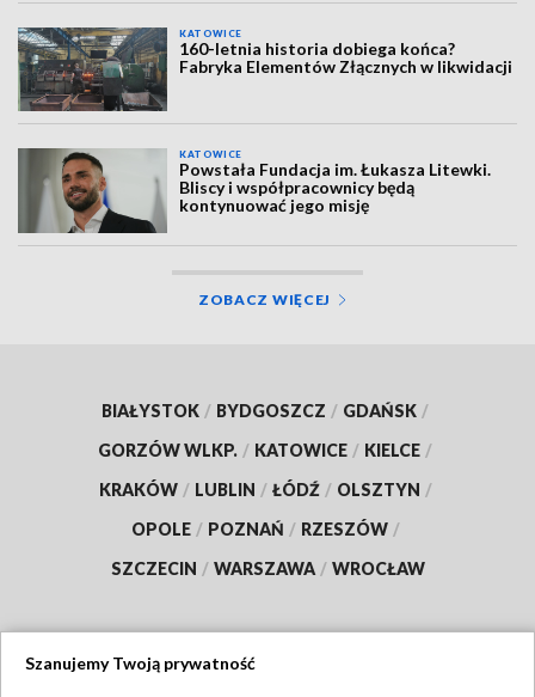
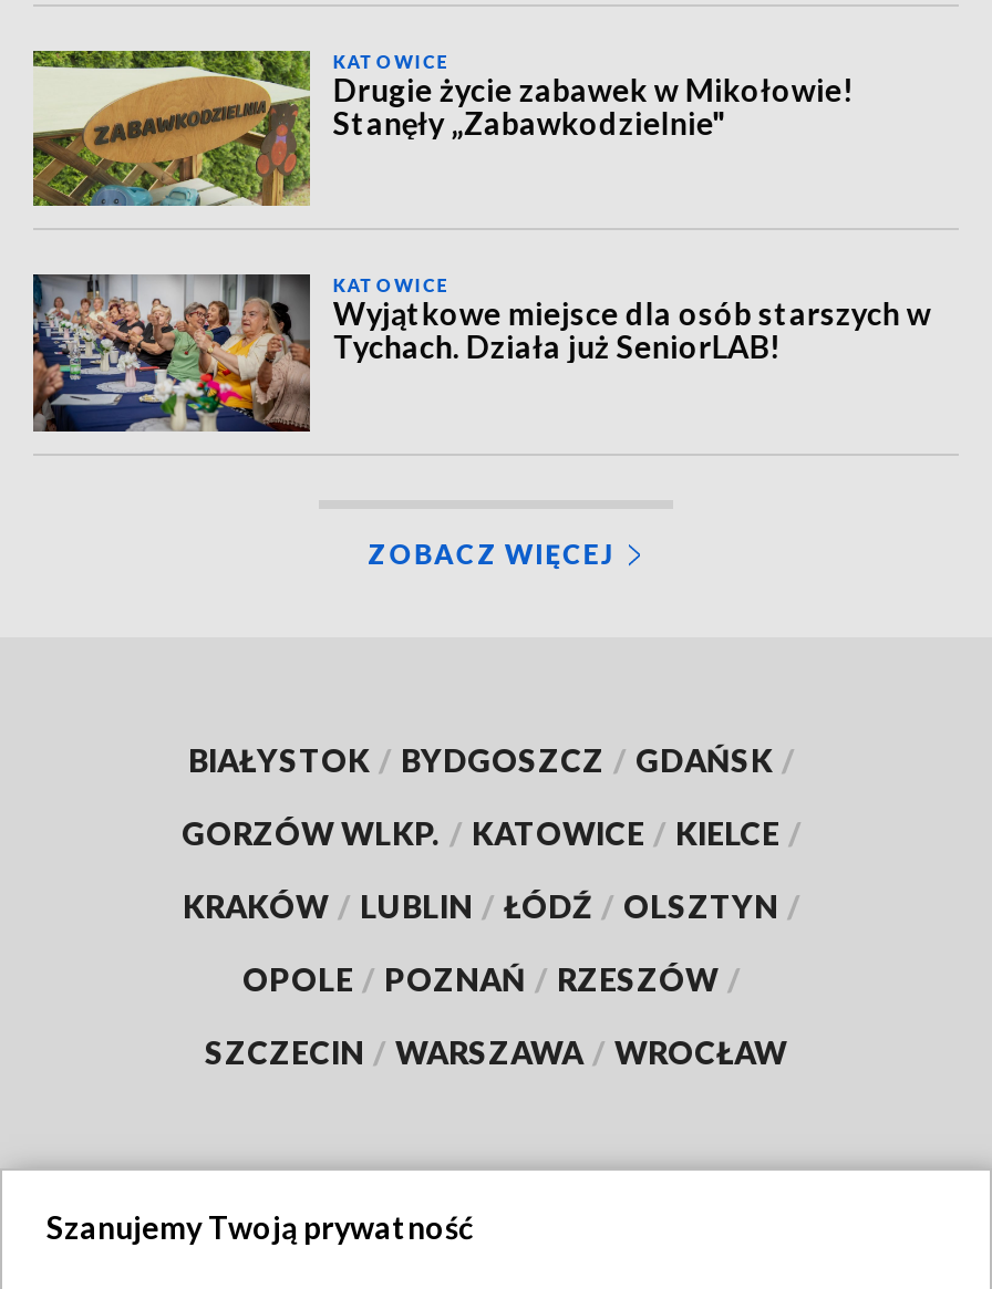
[17,26,513,112] [image] | 160-letnia historia dobiega końca? | Fabryka Elementów Złącznych w likwidacji -> [31,49,853,208] [image] | Drugie życie zabawek w Mikołowie! | Stanęły „Zabawkodzielnie"
[17,148,491,234] [image] | Powstała Fundacja im. Łukasza Litewki. | Bliscy i współpracownicy będą | kontynuować jego misję -> [31,272,931,432] [image] | Wyjątkowe miejsce dla osób starszych w | Tychach. Działa już SeniorLAB!

